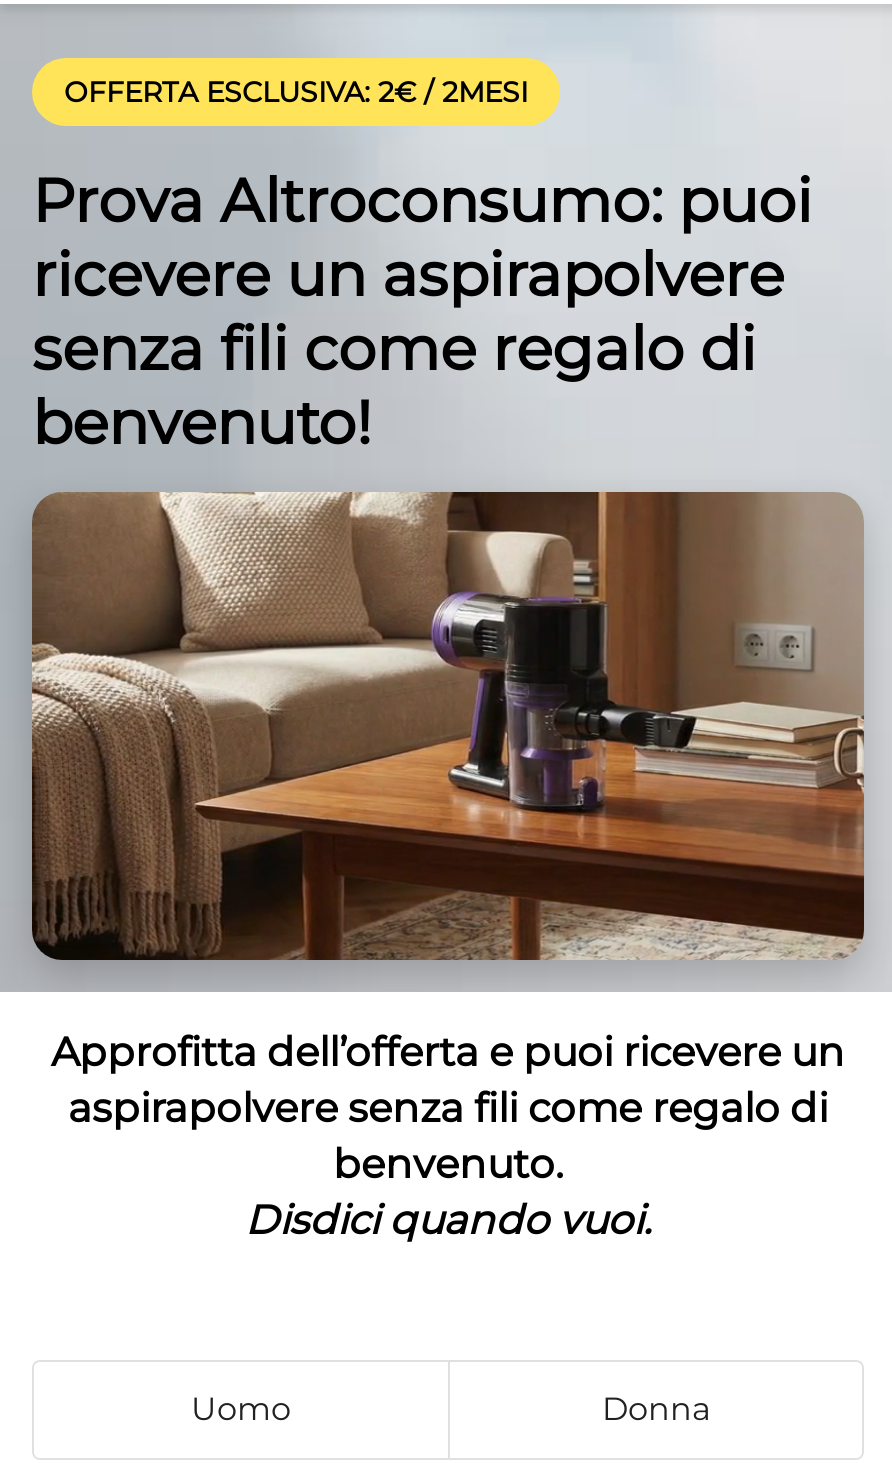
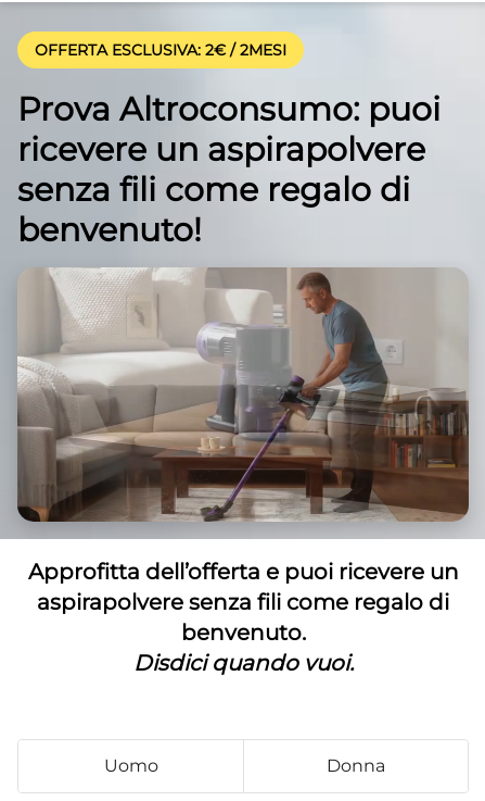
[30,490,864,962] [image] -> [17,267,470,522] [image]

